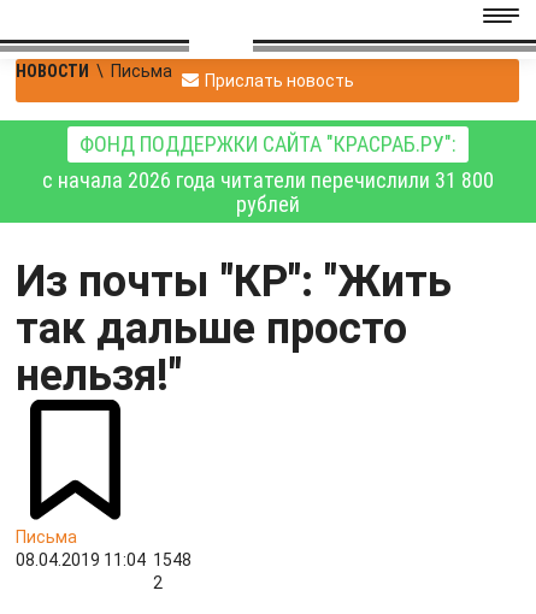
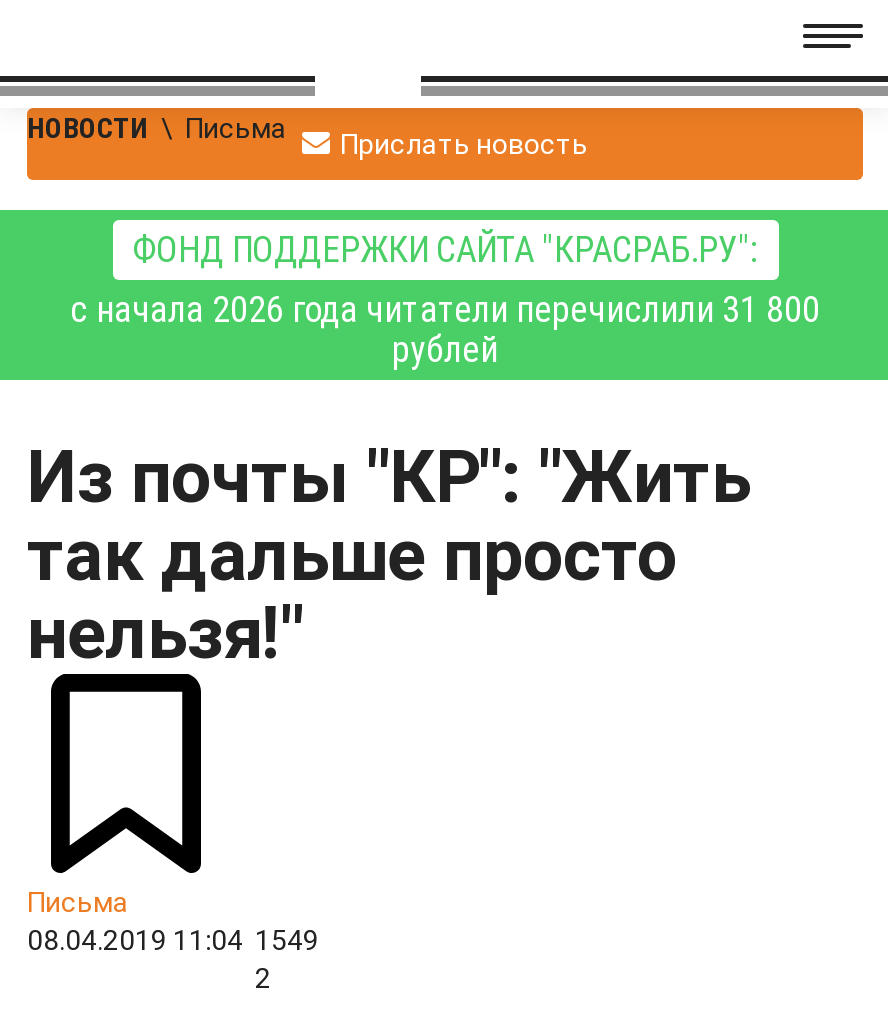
[16,550,192,569] 08.04.2019 11:04 1548 -> [27,924,319,956] 08.04.2019 11:04 1549

